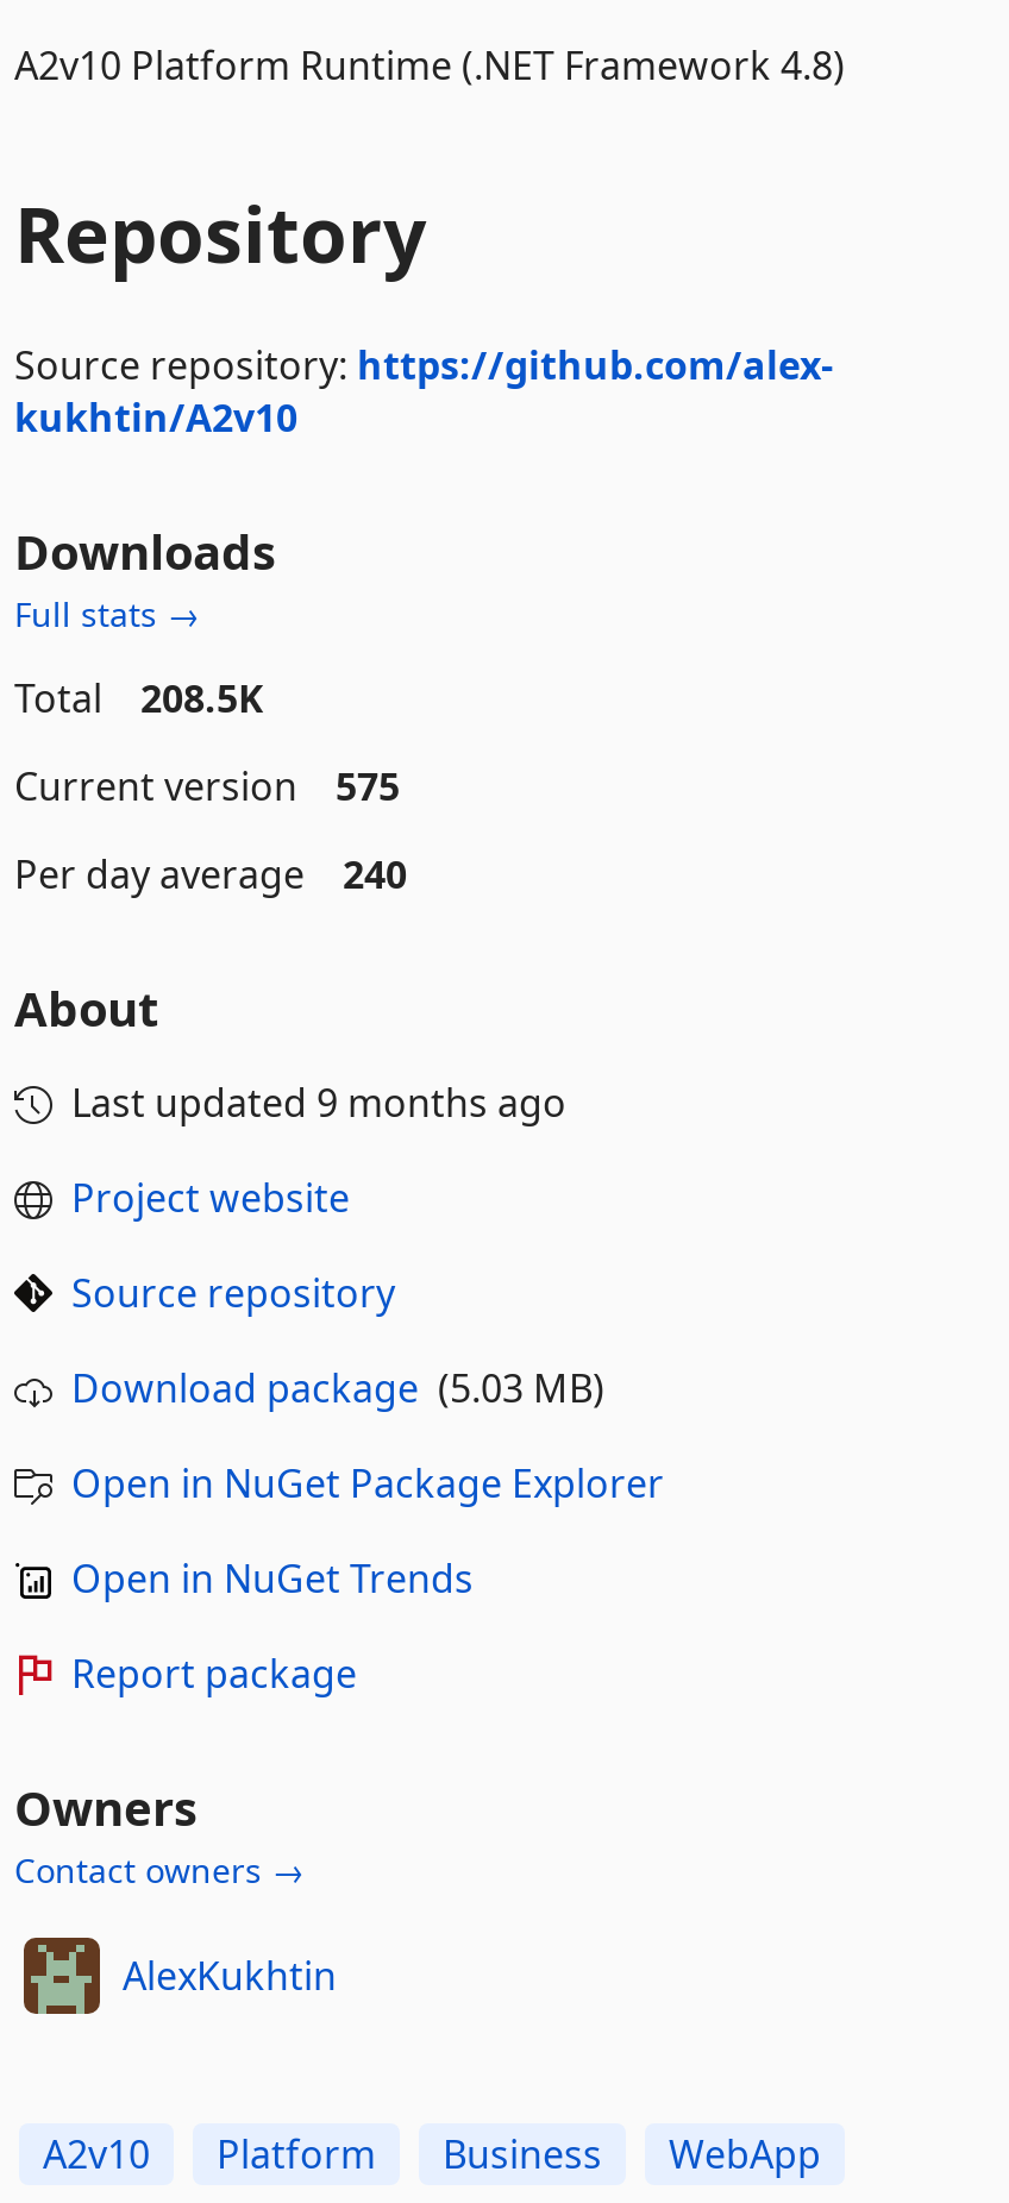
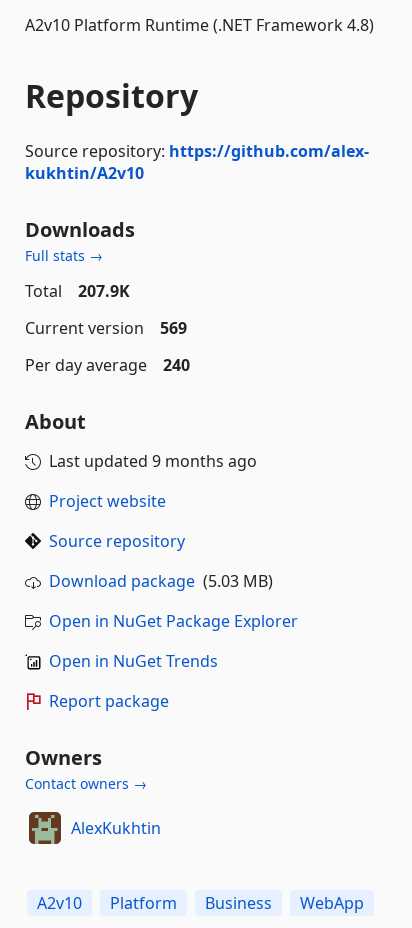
[14,672,264,724] Total 208.5K -> [25,280,130,302] Total 207.9K
[14,760,400,812] Current version 575 -> [25,317,187,339] Current version 569

